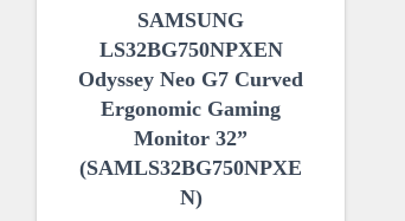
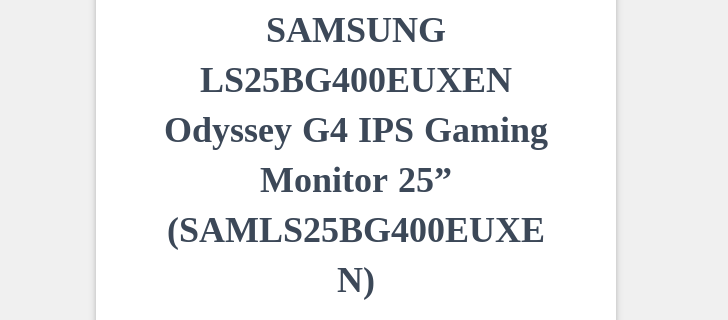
[78,37,303,179] LS32BG750NPXEN | Odyssey Neo G7 Curved | Ergonomic Gaming | Monitor 32” | (SAMLS32BG750NPXE -> [164,59,548,249] LS25BG400EUXEN | Odyssey G4 IPS Gaming | Monitor 25” | (SAMLS25BG400EUXE

